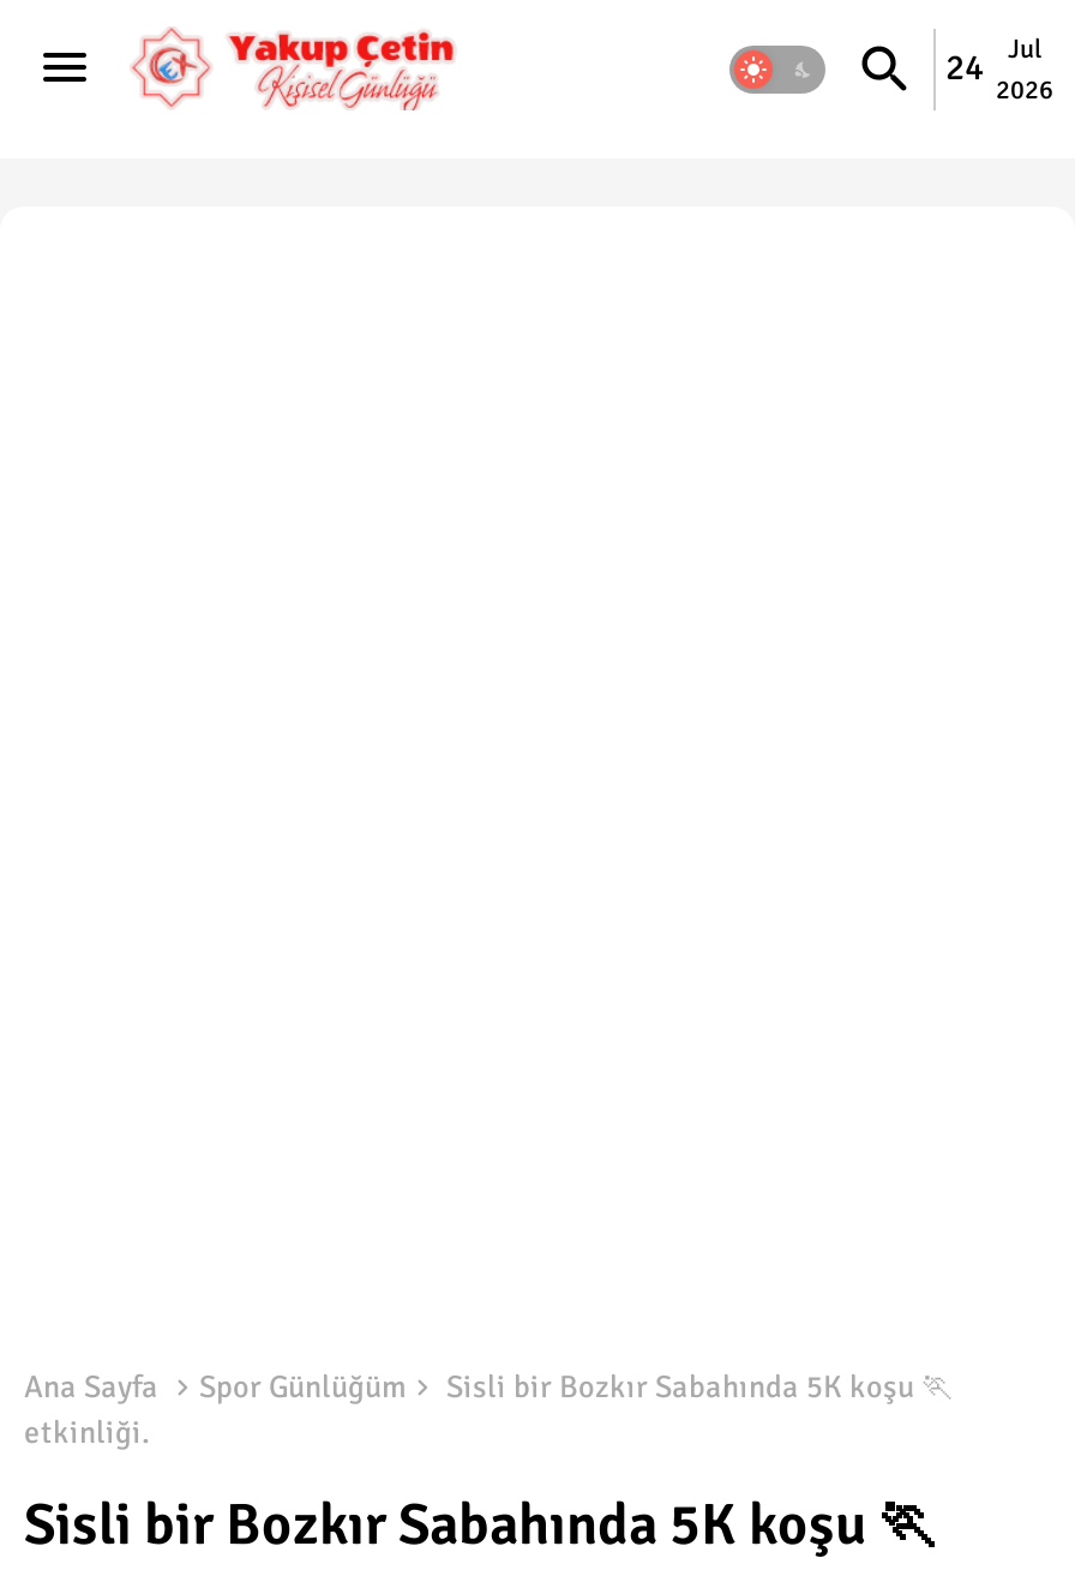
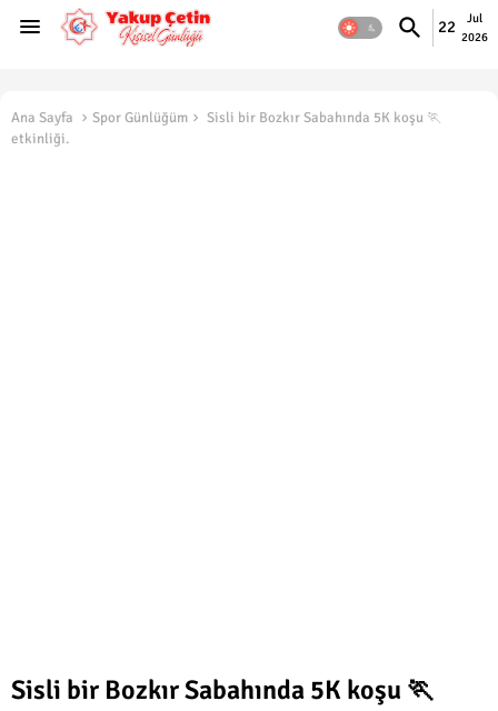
[945,32,1053,104] 24 2026 Jul -> [438,11,488,44] 22 2026 Jul
moved [24,1368,406,1453] -> [11,109,188,148]: Ana Sayfa | Spor Günlüğüm | etkinliği.

